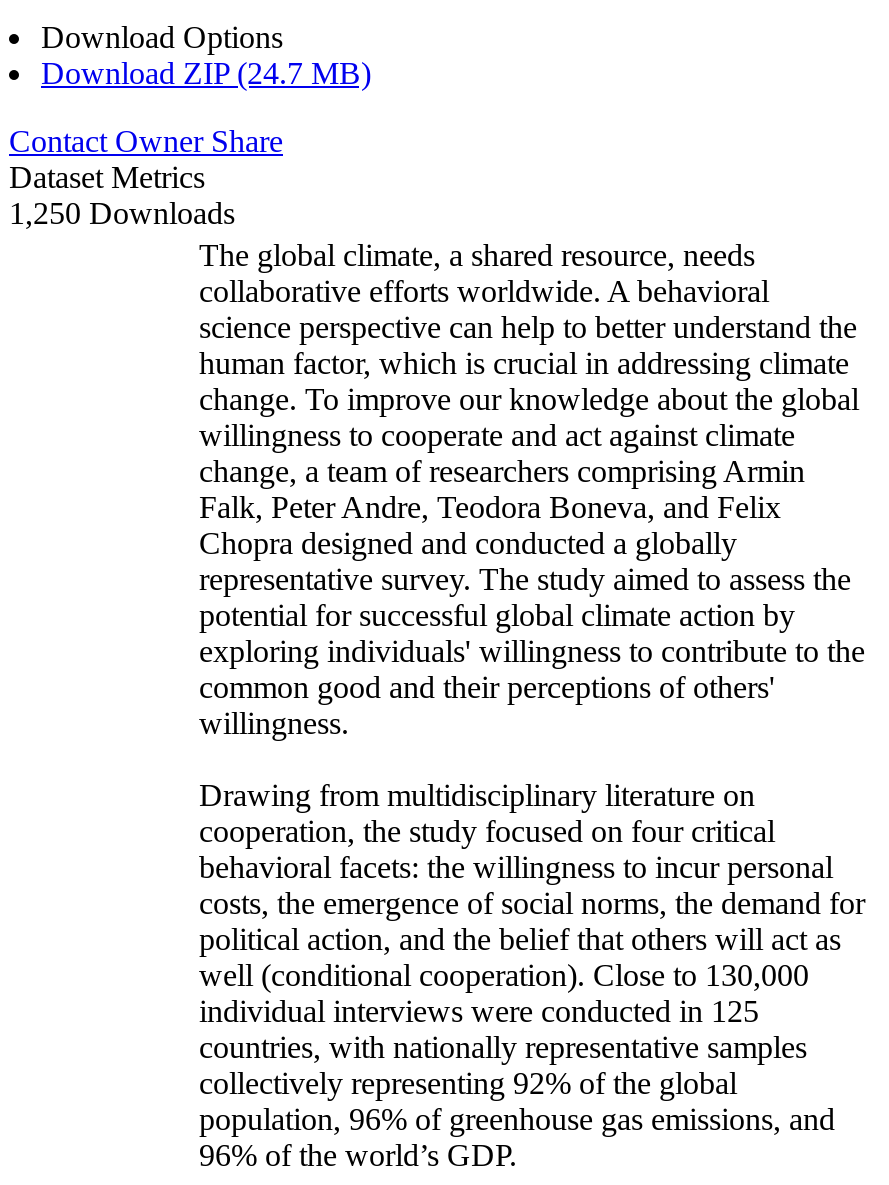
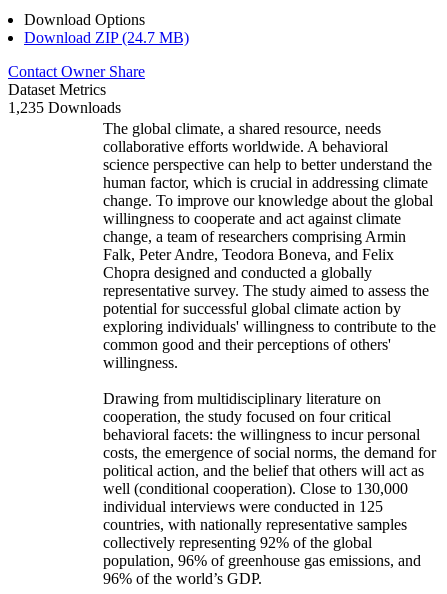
[9,197,235,231] 1,250 Downloads -> [8,99,121,116] 1,235 Downloads

